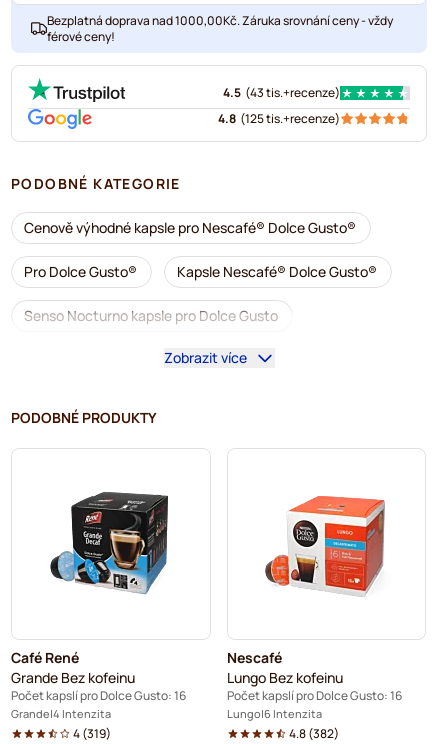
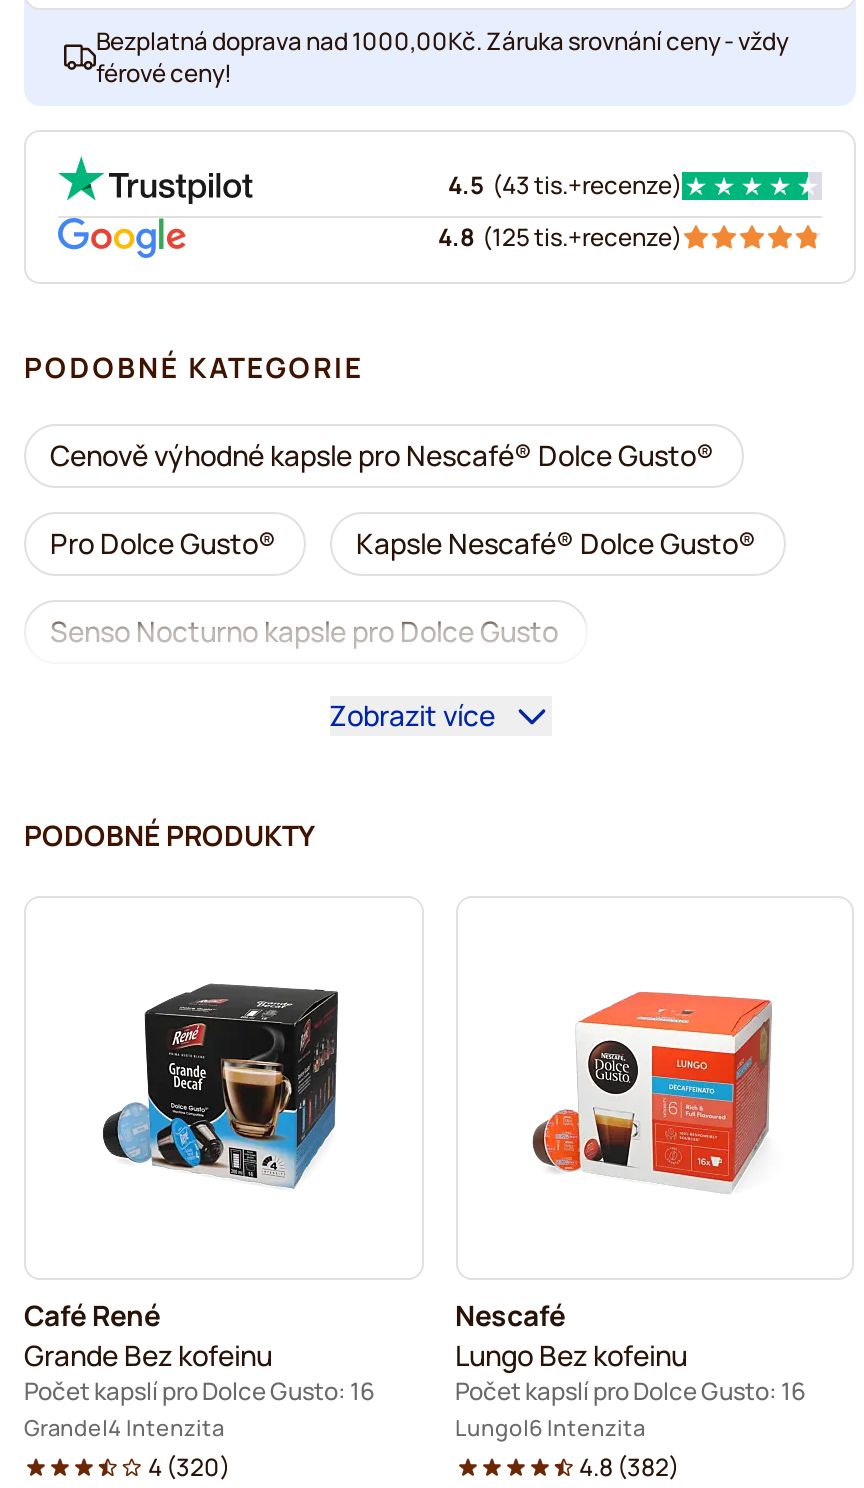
[73,725,111,742] 4 (319) -> [148,1450,230,1484] 4 (320)

